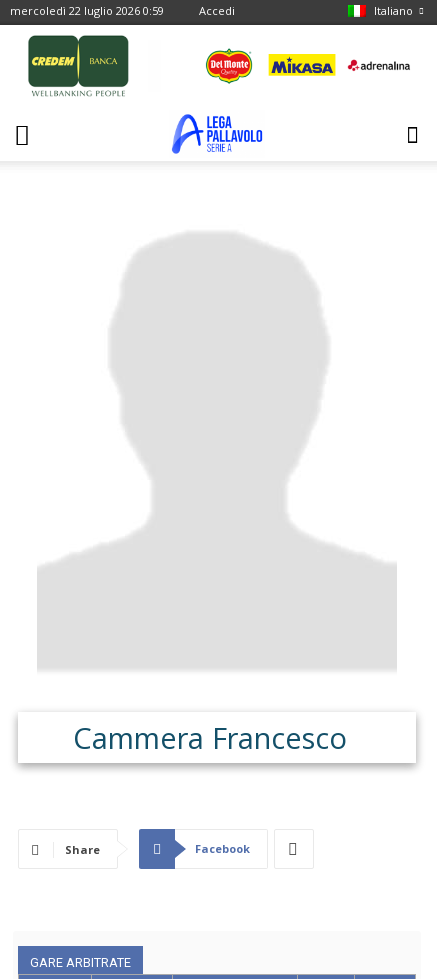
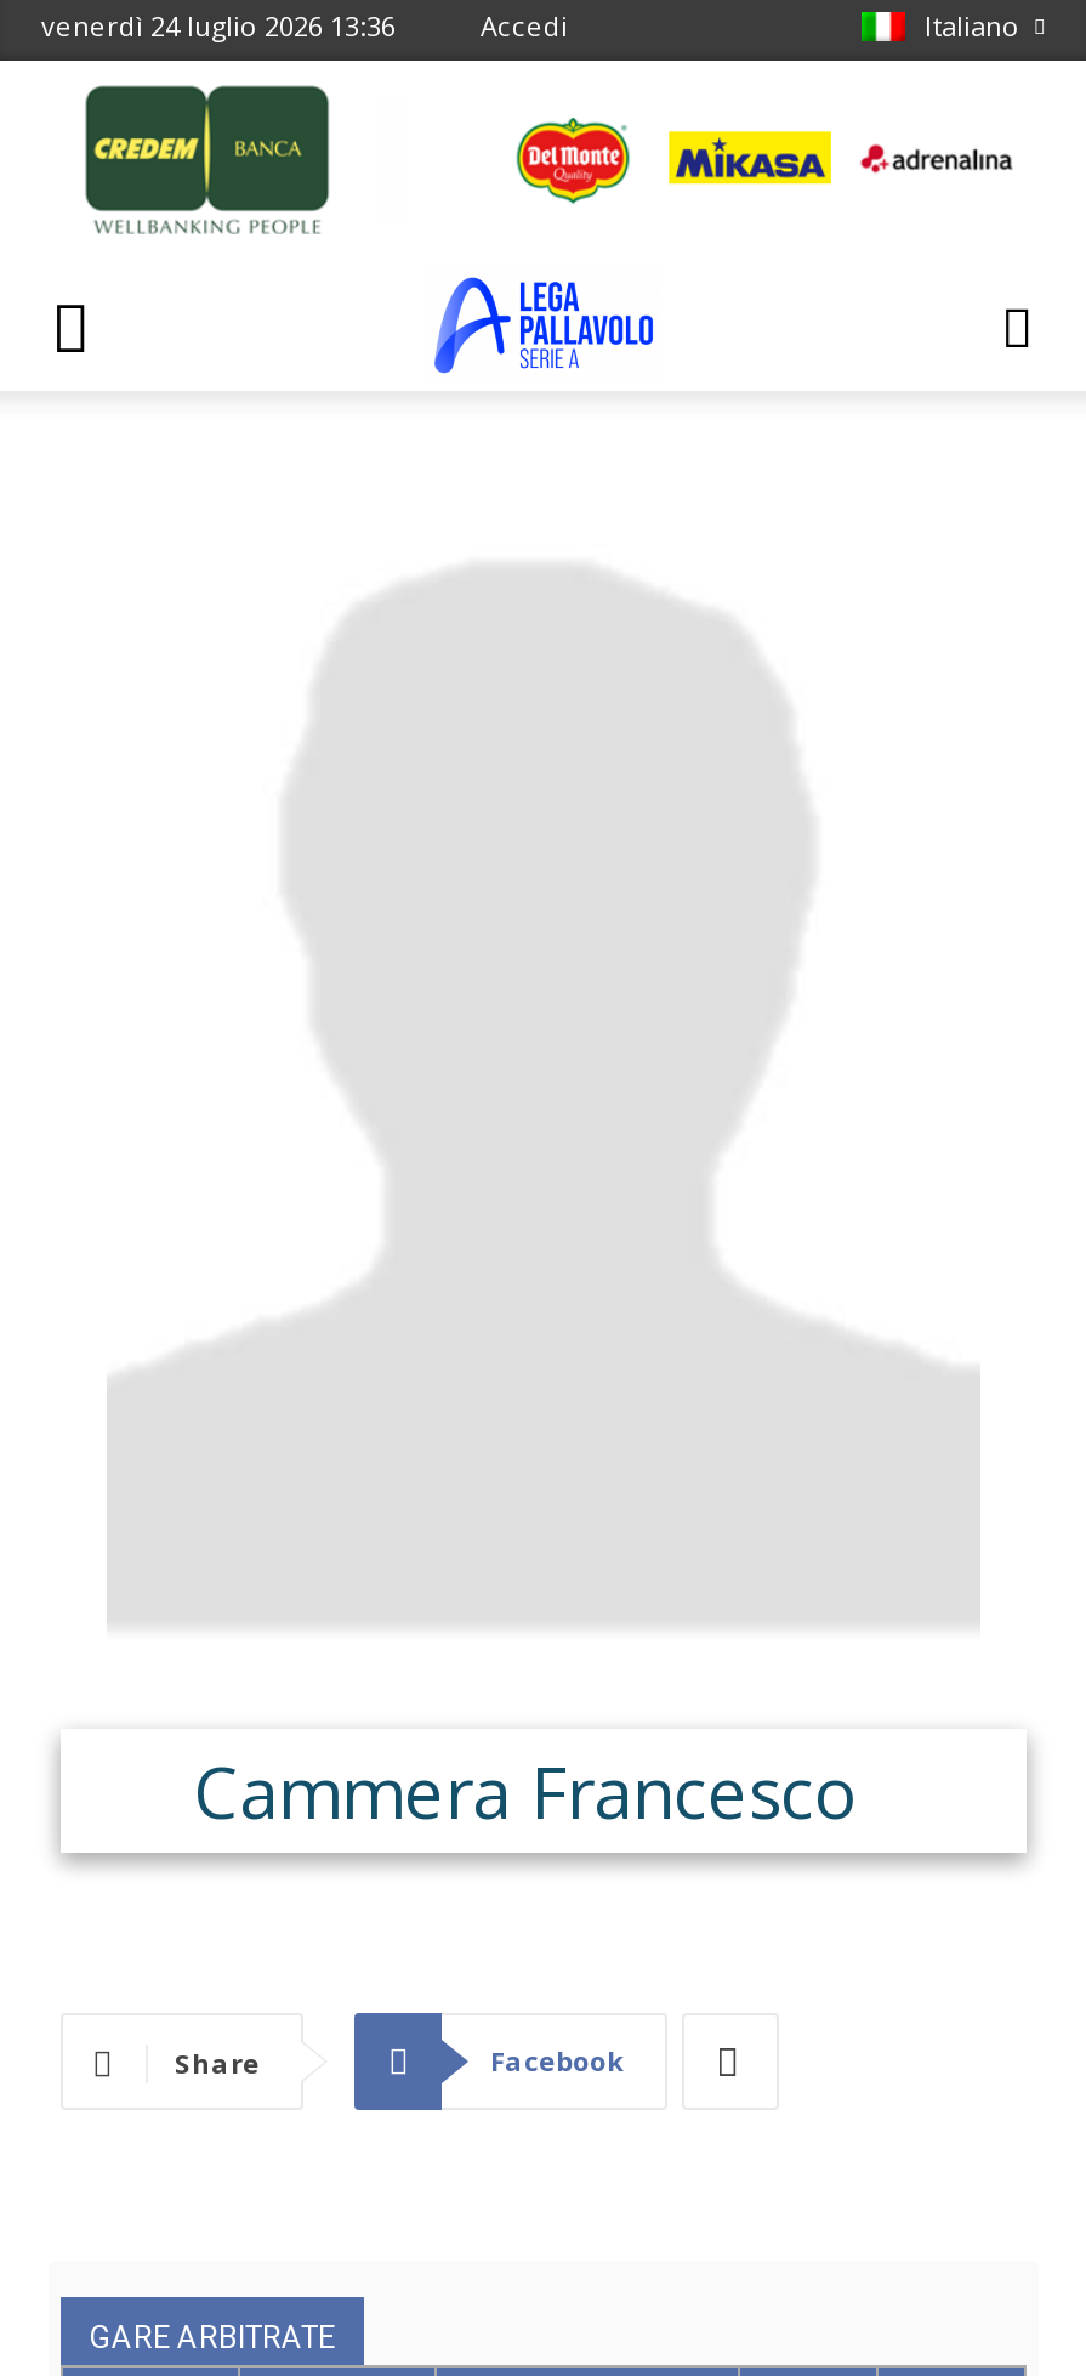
[10,3,164,18] mercoledì 22 luglio 2026 0:59 -> [41,7,396,44] venerdì 24 luglio 2026 13:36

